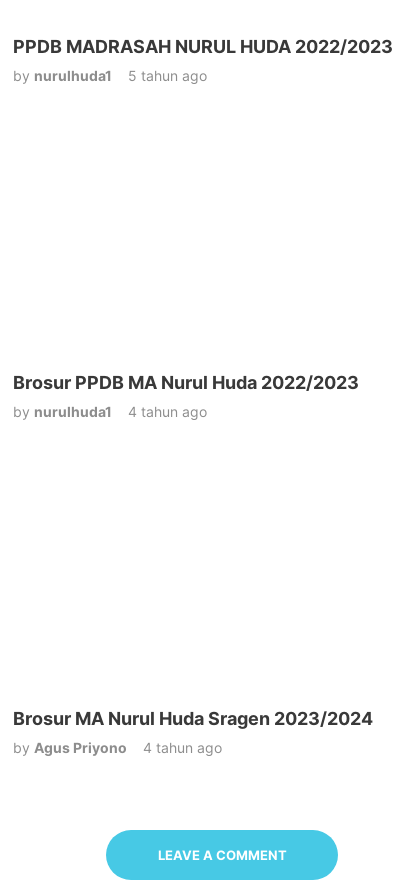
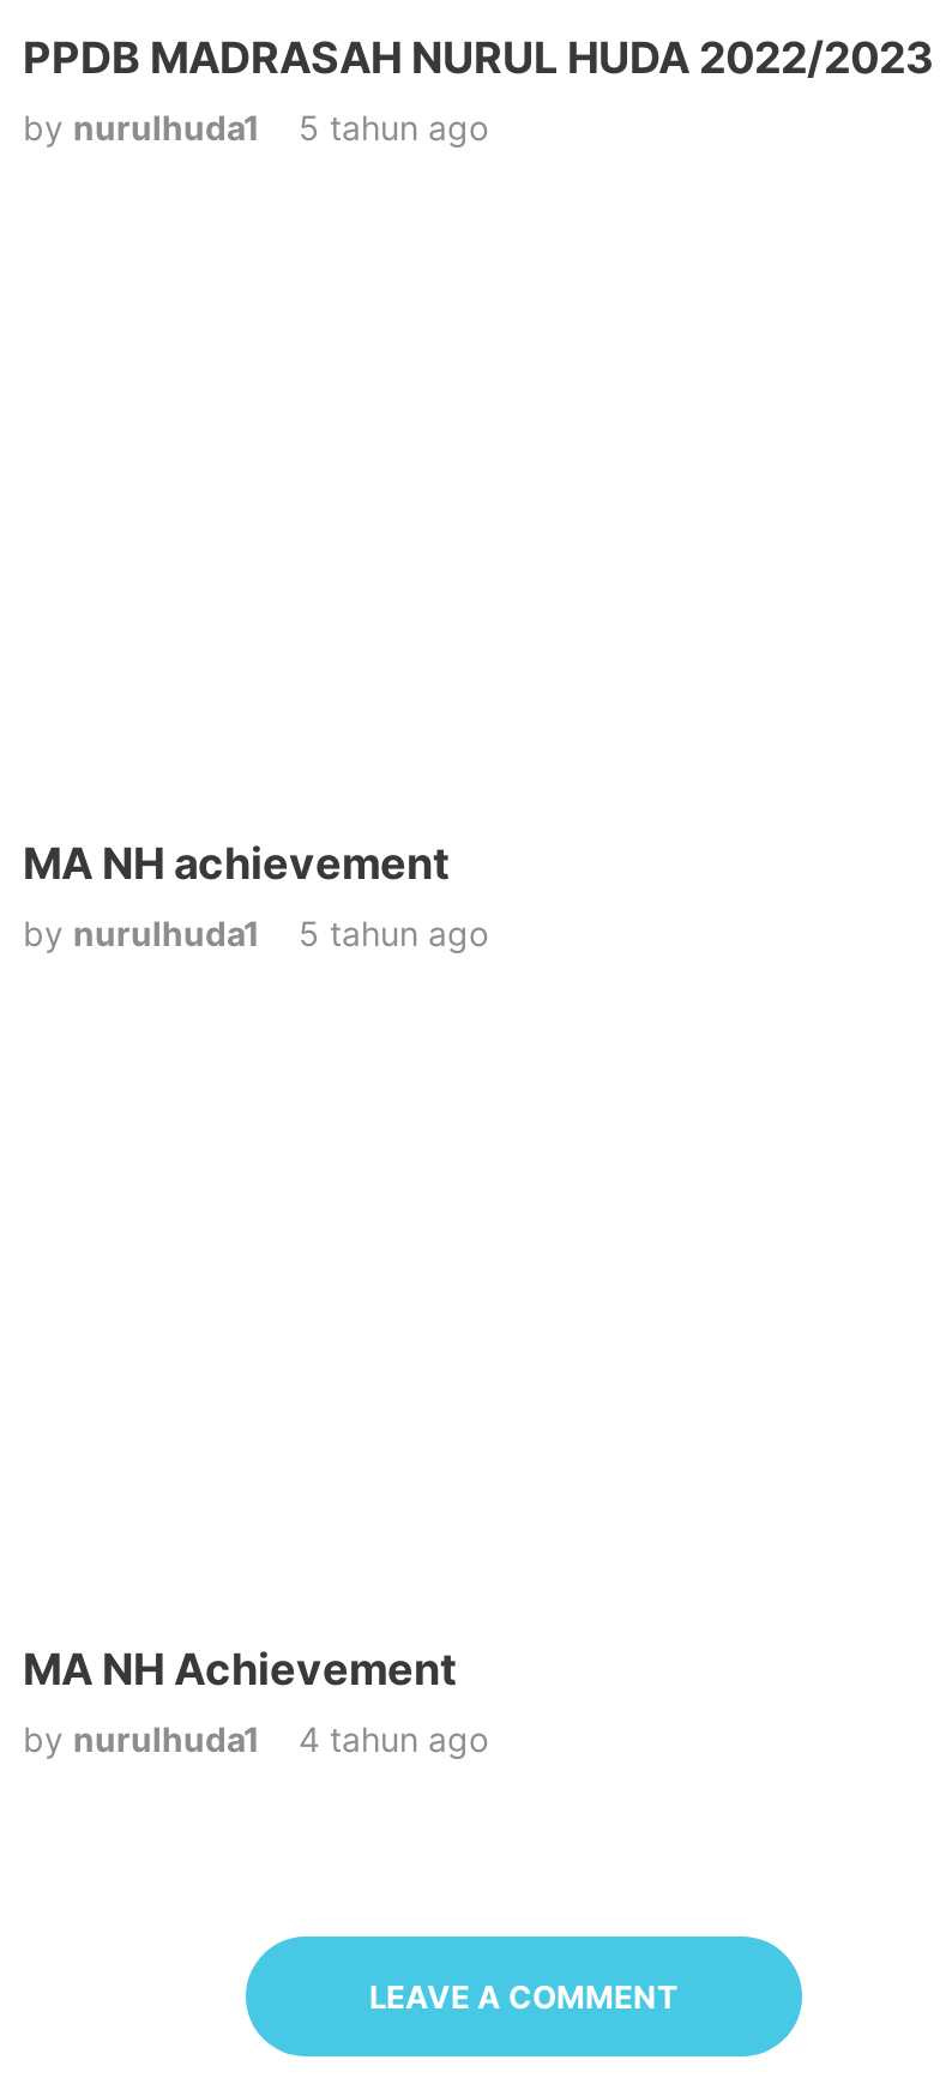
[13,372,359,393] Brosur PPDB MA Nurul Huda 2022/2023 -> [23,839,450,889] MA NH achievement
[13,403,207,420] by nurulhuda1 4 tahun ago -> [23,913,488,954] by nurulhuda1 5 tahun ago
[13,708,373,729] Brosur MA Nurul Huda Sragen 2023/2024 -> [23,1645,457,1695] MA NH Achievement
[13,739,127,756] by Agus Priyono -> [23,1719,260,1760] by nurulhuda1

